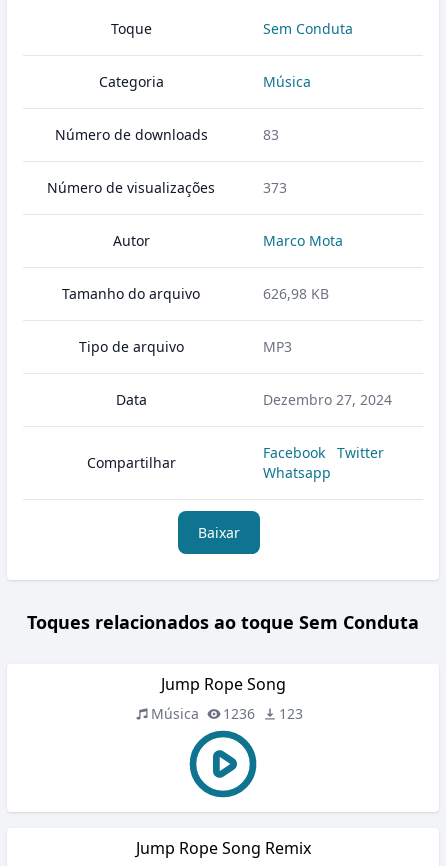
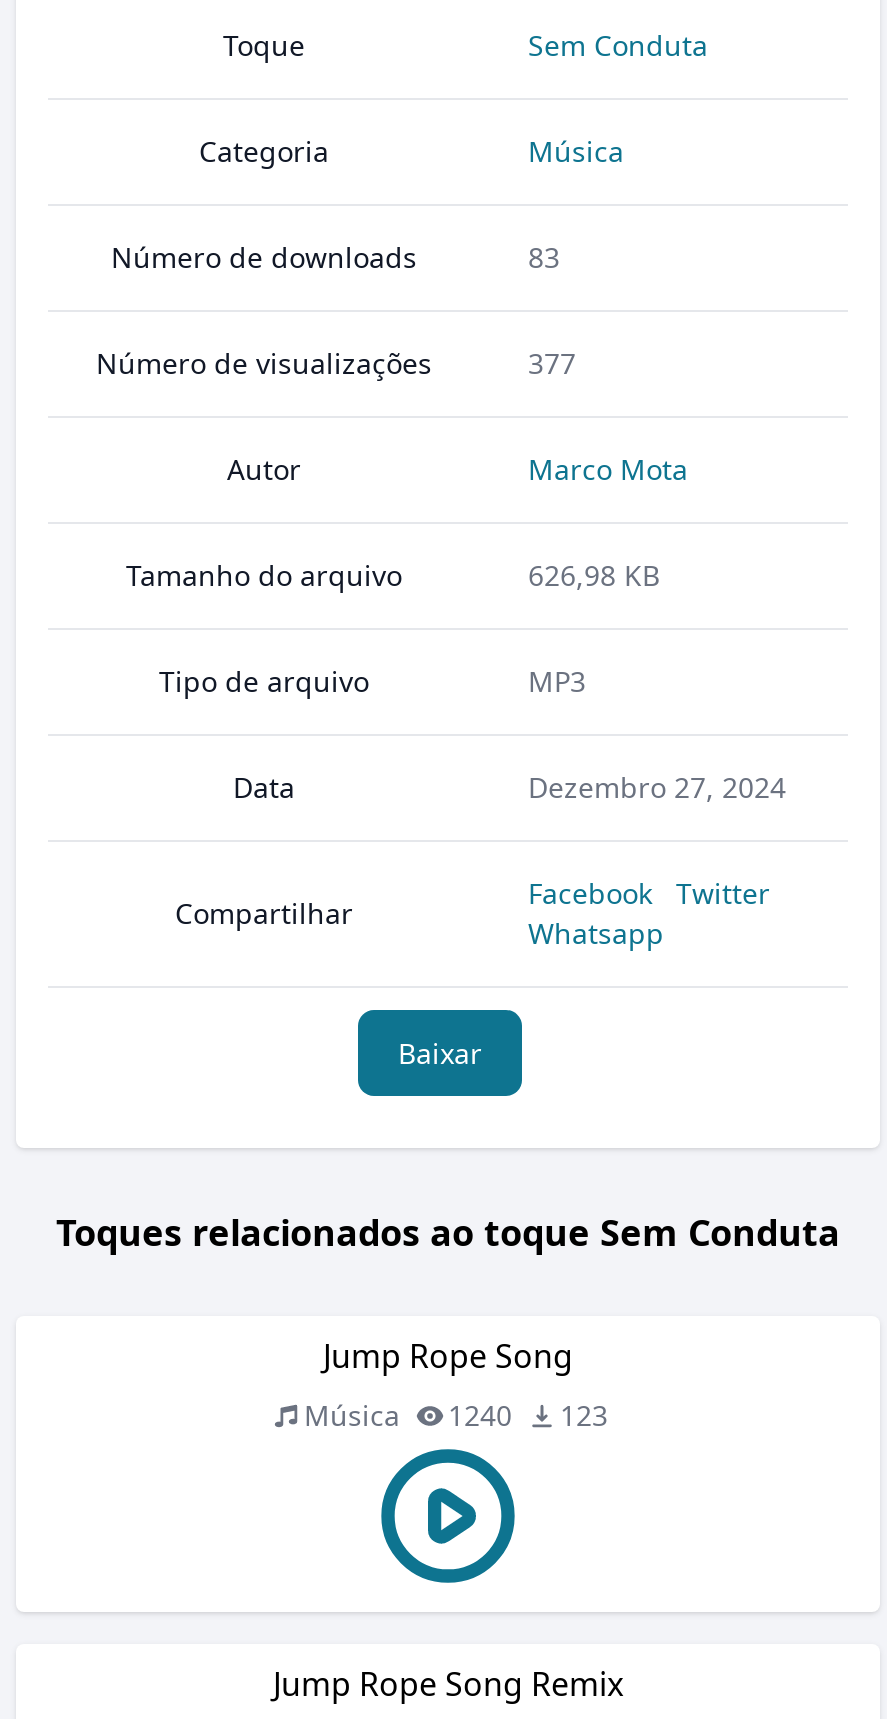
[263,178,287,197] 373 -> [528,344,576,382] 377
[151,704,303,723] Música 1236 123 -> [304,1396,608,1434] Música 1240 123

